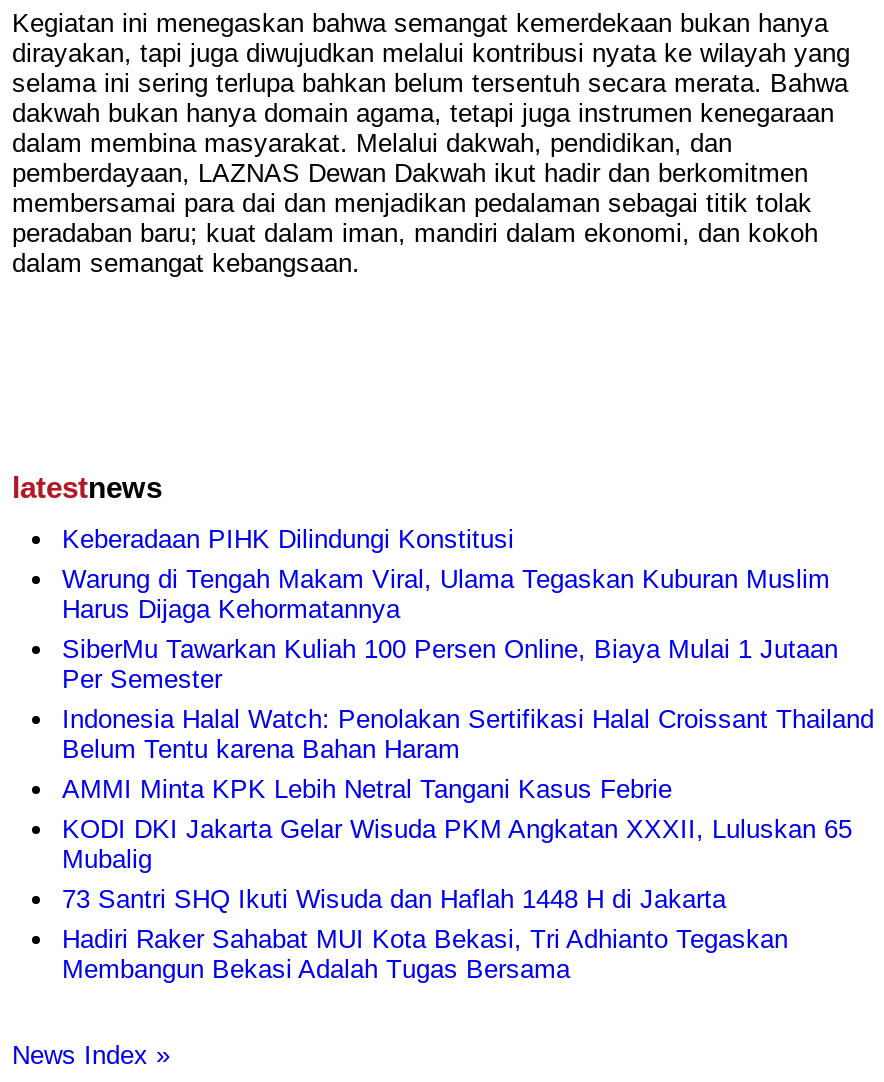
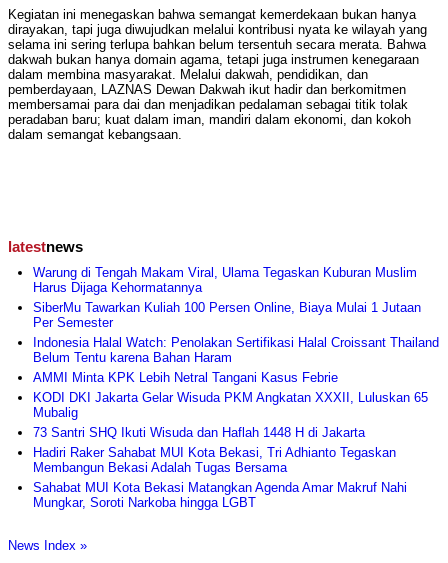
[62,524,514,554] Keberadaan PIHK Dilindungi Konstitusi -> none
moved [62,564,874,984] -> [33,265,439,475]: Warung di Tengah Makam Viral, Ulama Tegaskan Kuburan Muslim | Harus Dijaga Kehormatannya | SiberMu Tawarkan Kuliah 100 Persen Online, Biaya Mulai 1 Jutaan | ... | Hadiri Raker Sahabat MUI Kota Bekasi, Tri Adhianto Tegaskan | Membangun Bekasi Adalah Tugas Bersama
none -> [33,480,407,510] Sahabat MUI Kota Bekasi Matangkan Agenda Amar Makruf Nahi | Mungkar, Soroti Narkoba hingga LGBT

